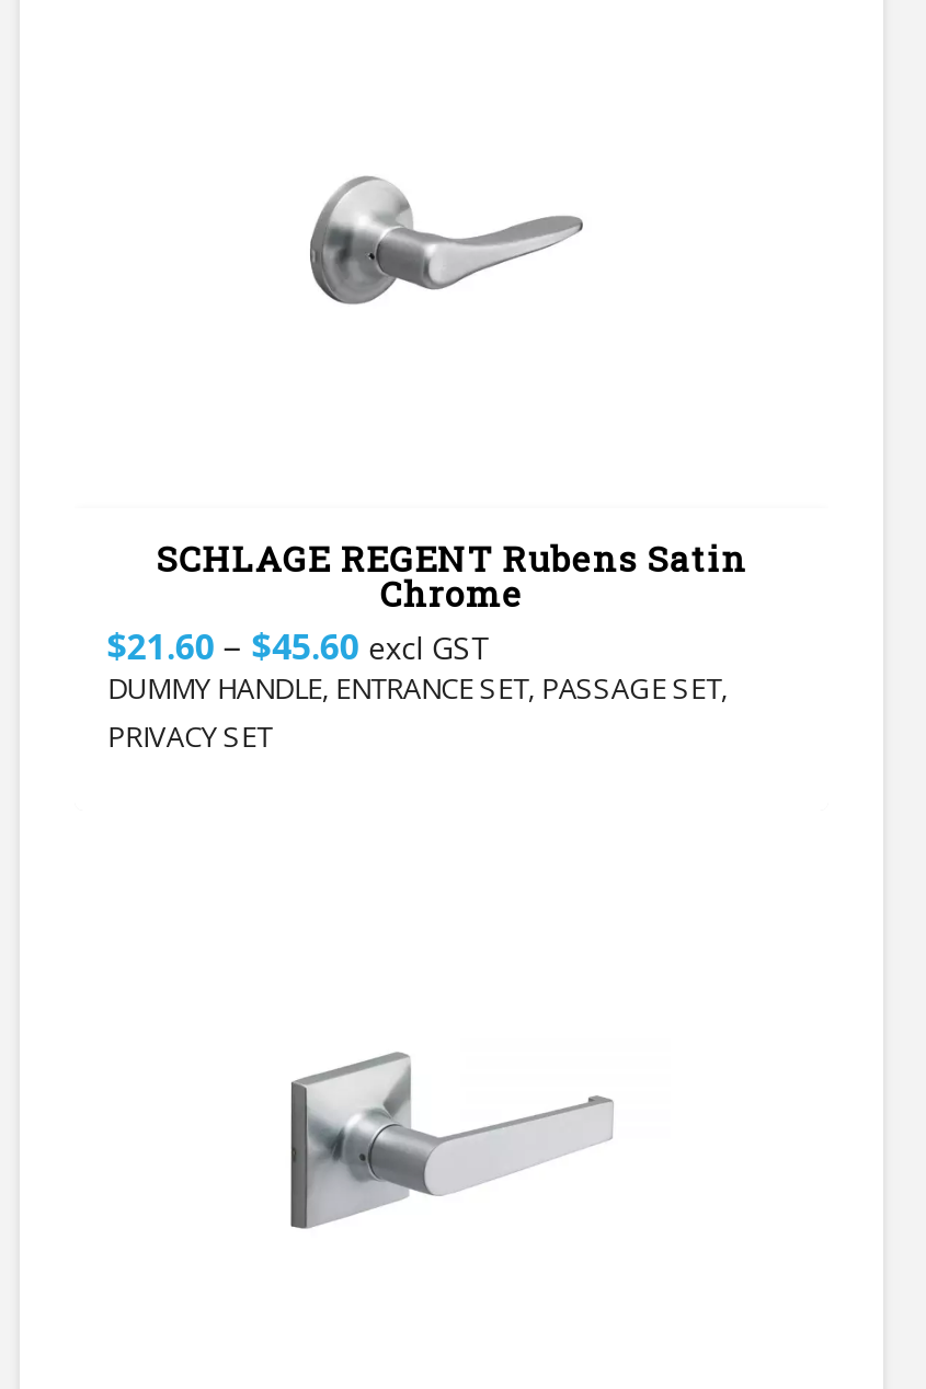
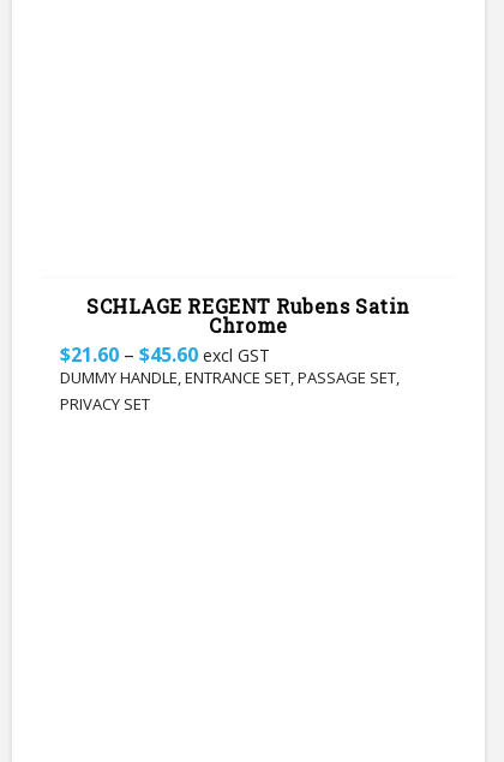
[307,173,585,307] [image] -> none
[287,1049,616,1231] [image] -> none

